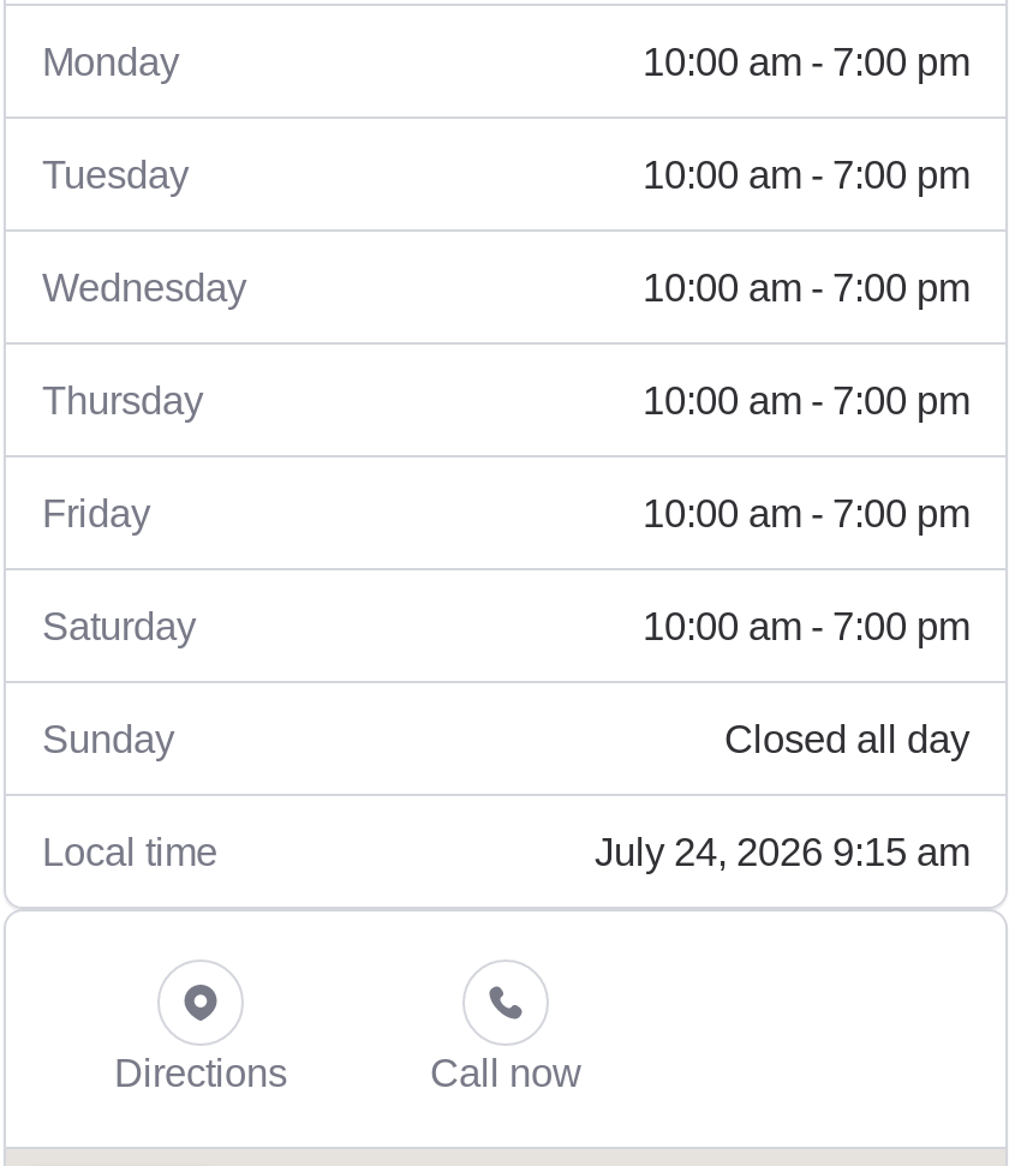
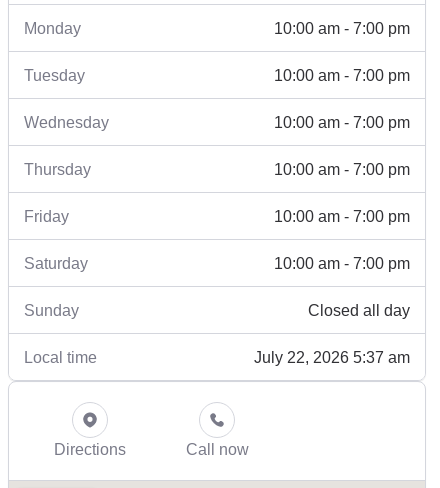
[595,829,969,872] July 24, 2026 9:15 am -> [254,348,410,366] July 22, 2026 5:37 am

